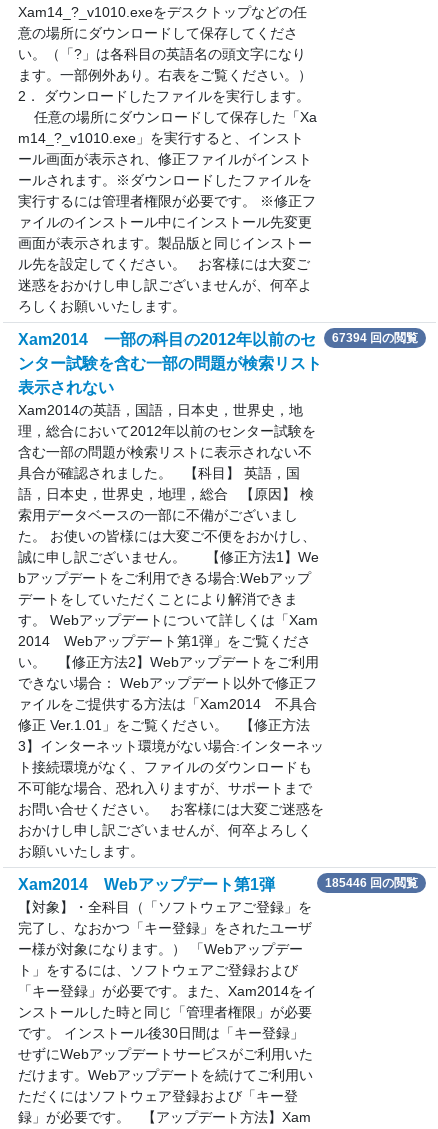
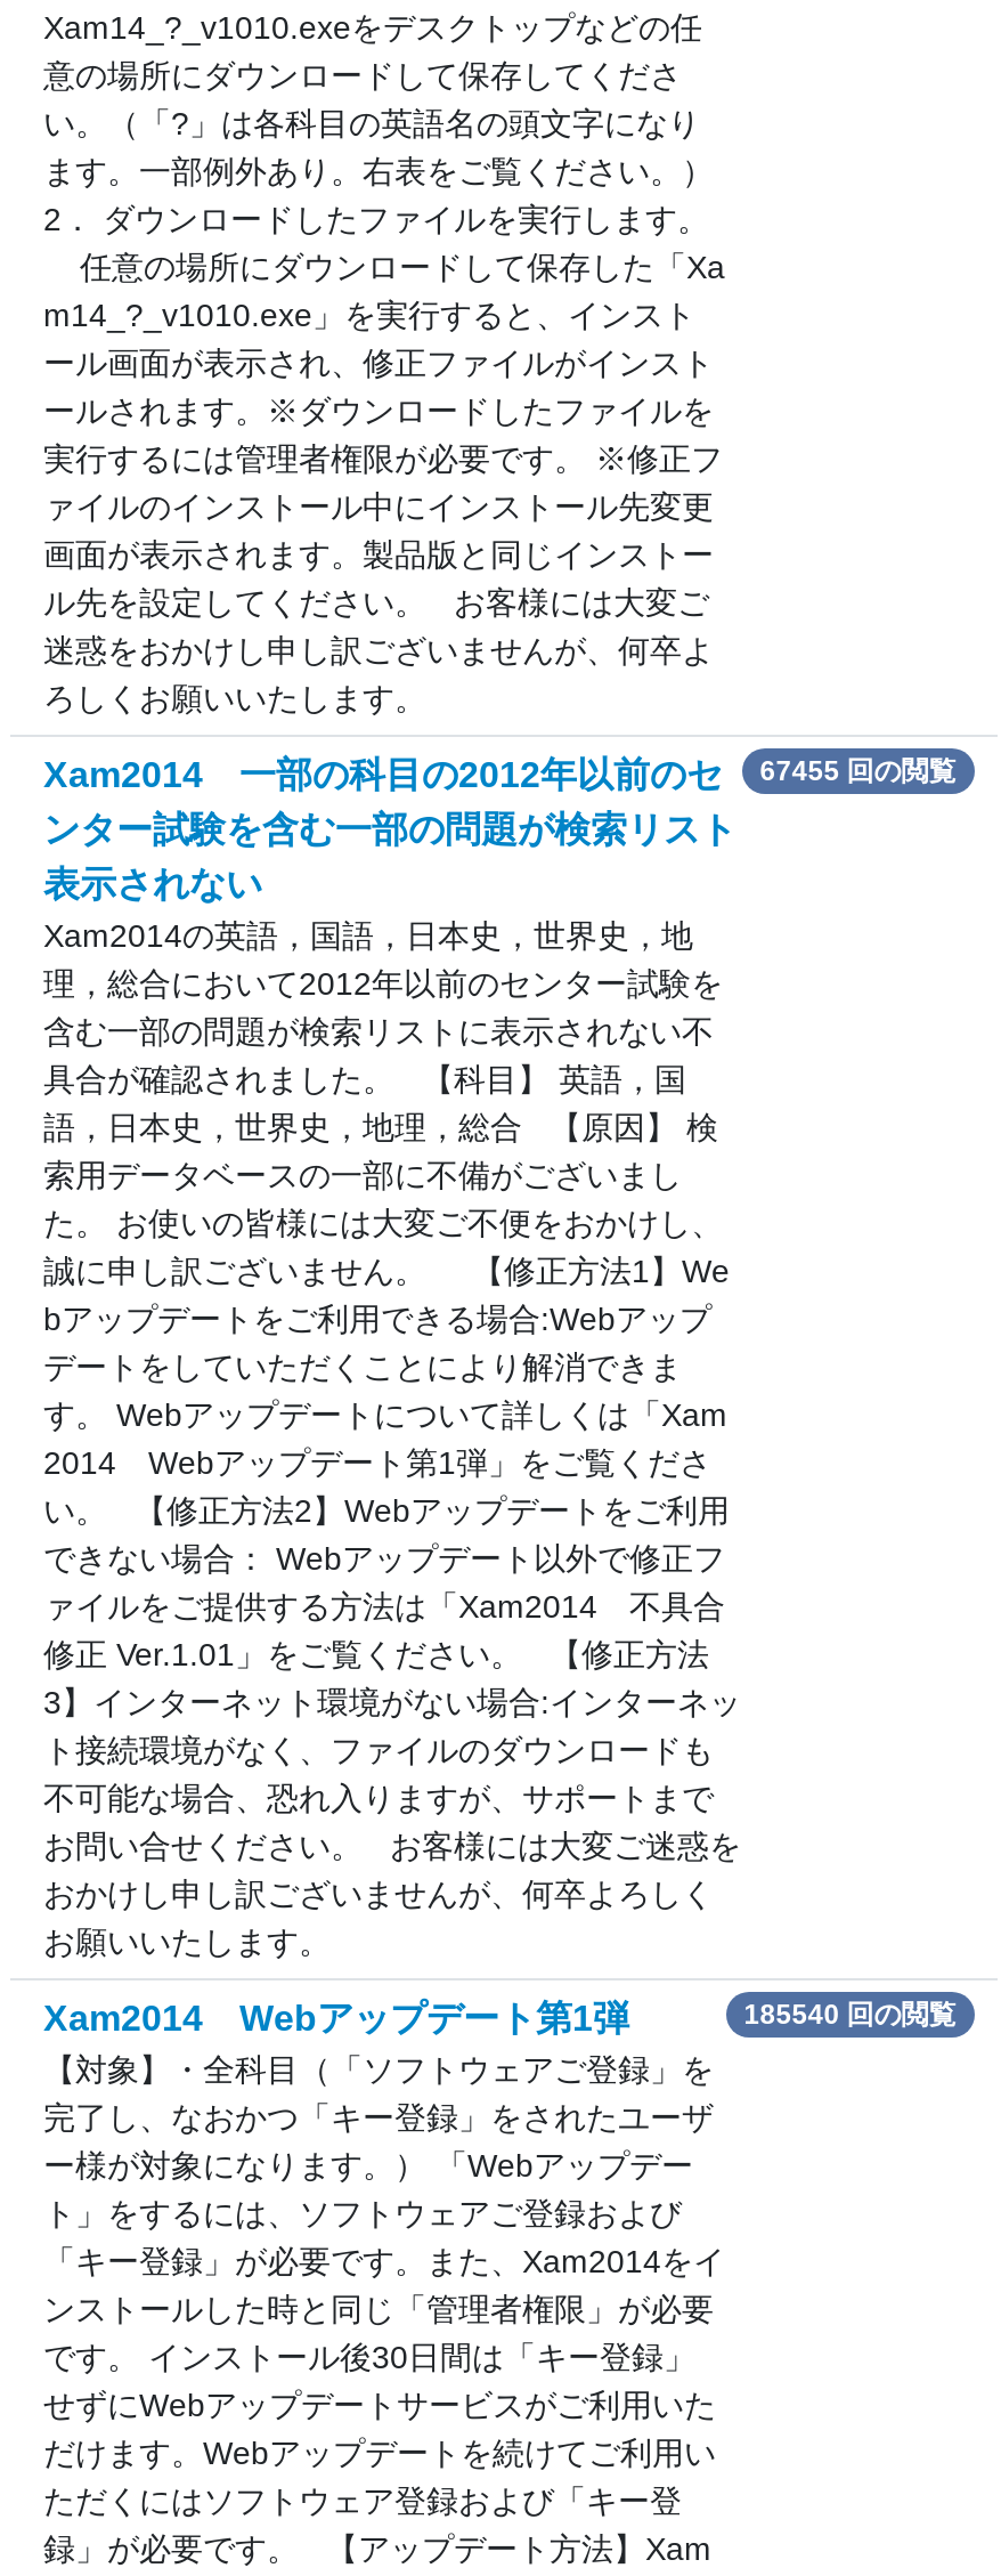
[17,331,418,348] Xam2014 一部の科目の2012年以前のセ 67394 回の閲覧 -> [43,755,956,794] Xam2014 一部の科目の2012年以前のセ 67455 回の閲覧
[325,876,418,890] 185446 回の閲覧 -> [744,1999,956,2031] 185540 回の閲覧

